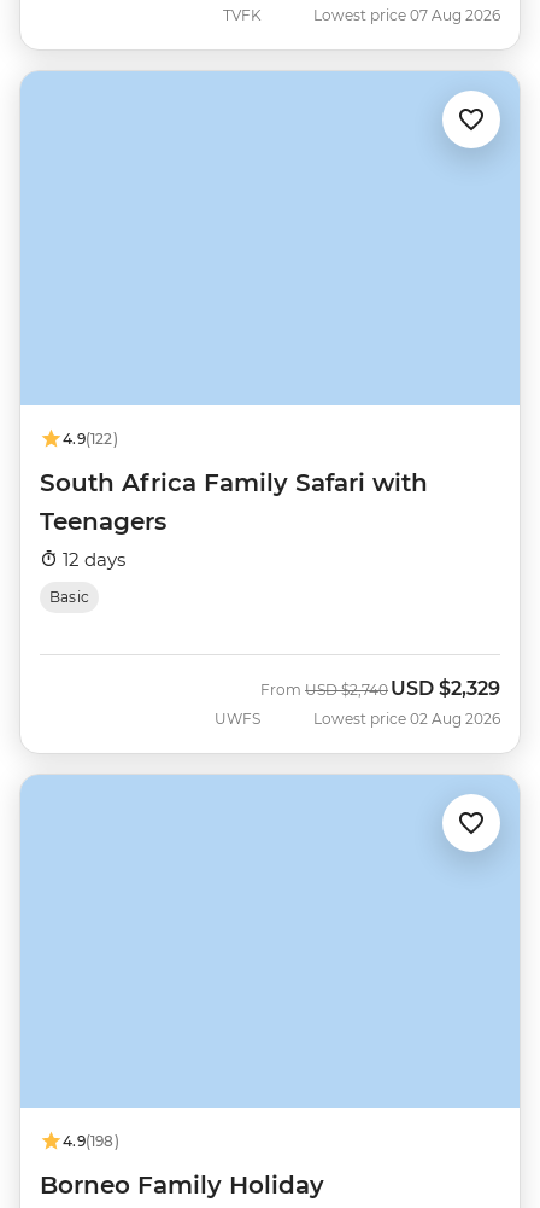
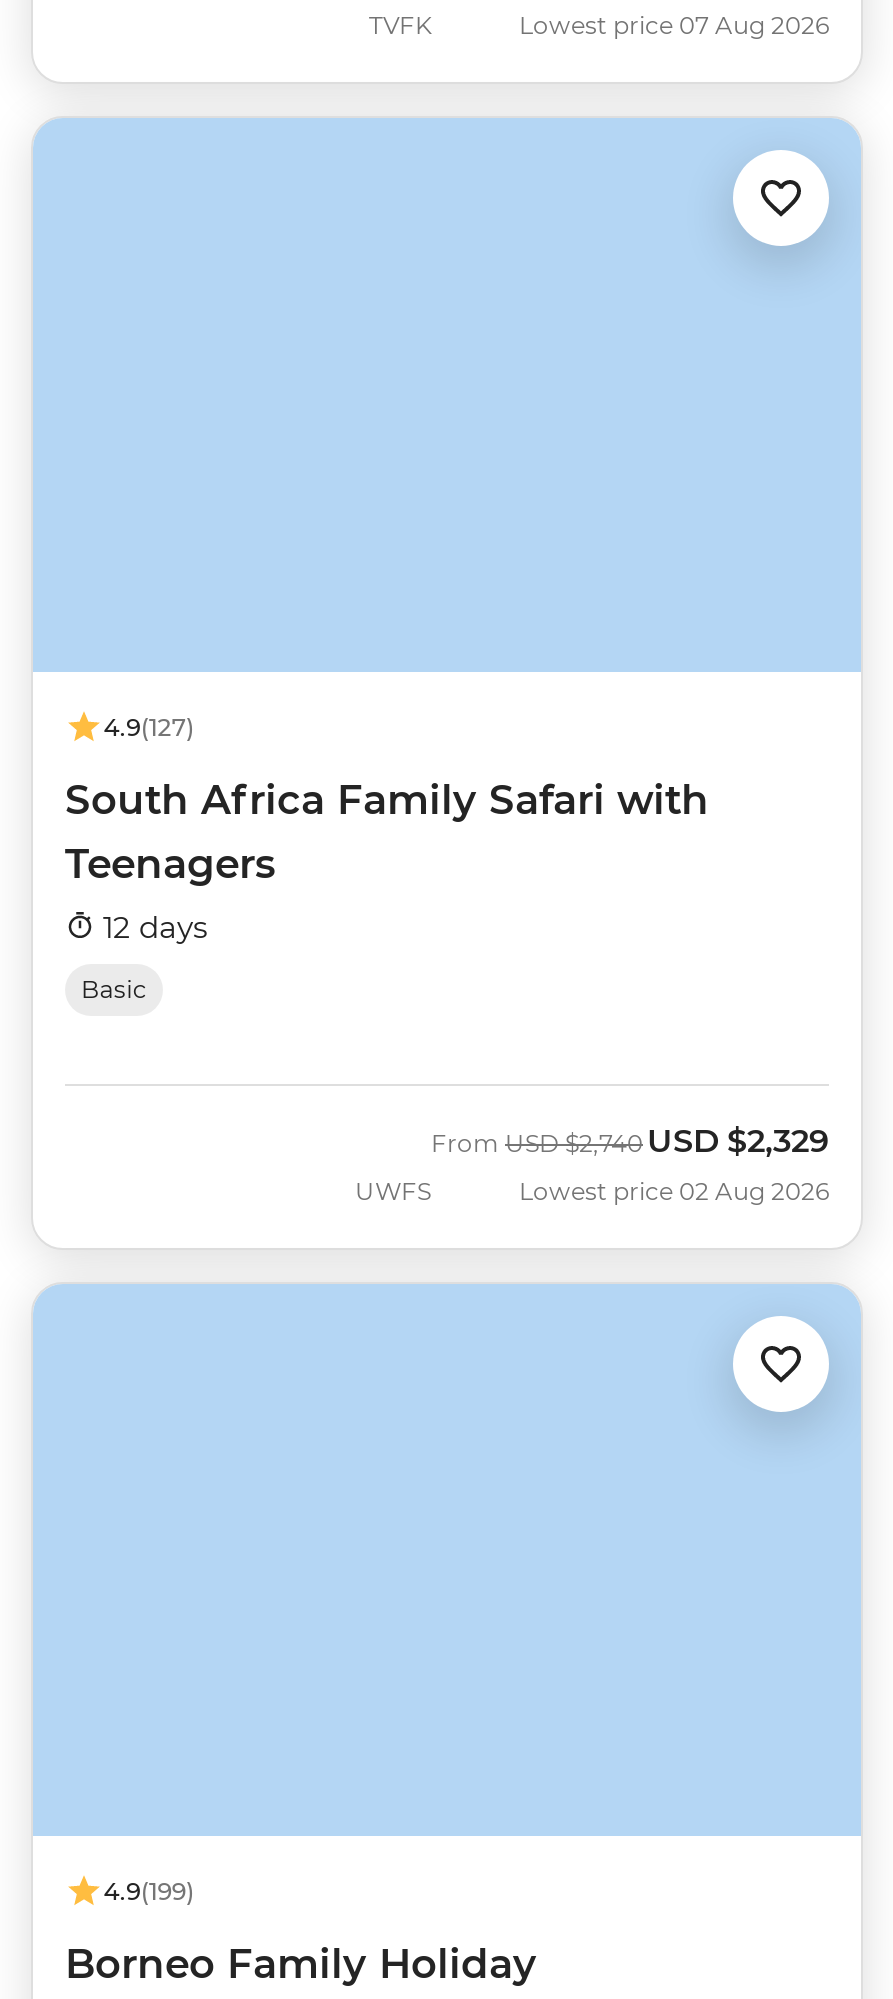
[63,429,118,447] 4.9(122) -> [103,712,195,742] 4.9(127)
[63,1132,119,1151] 4.9(198) -> [103,1877,195,1907] 4.9(199)

